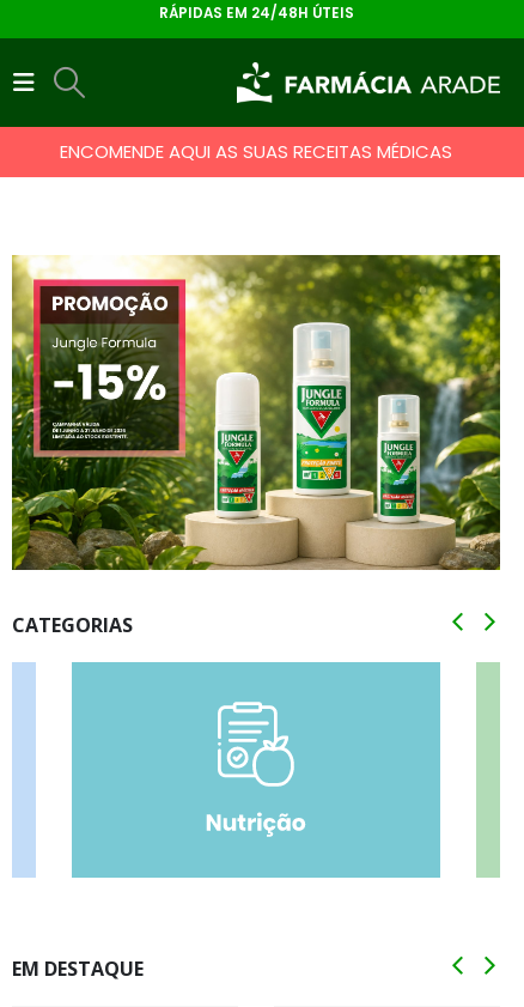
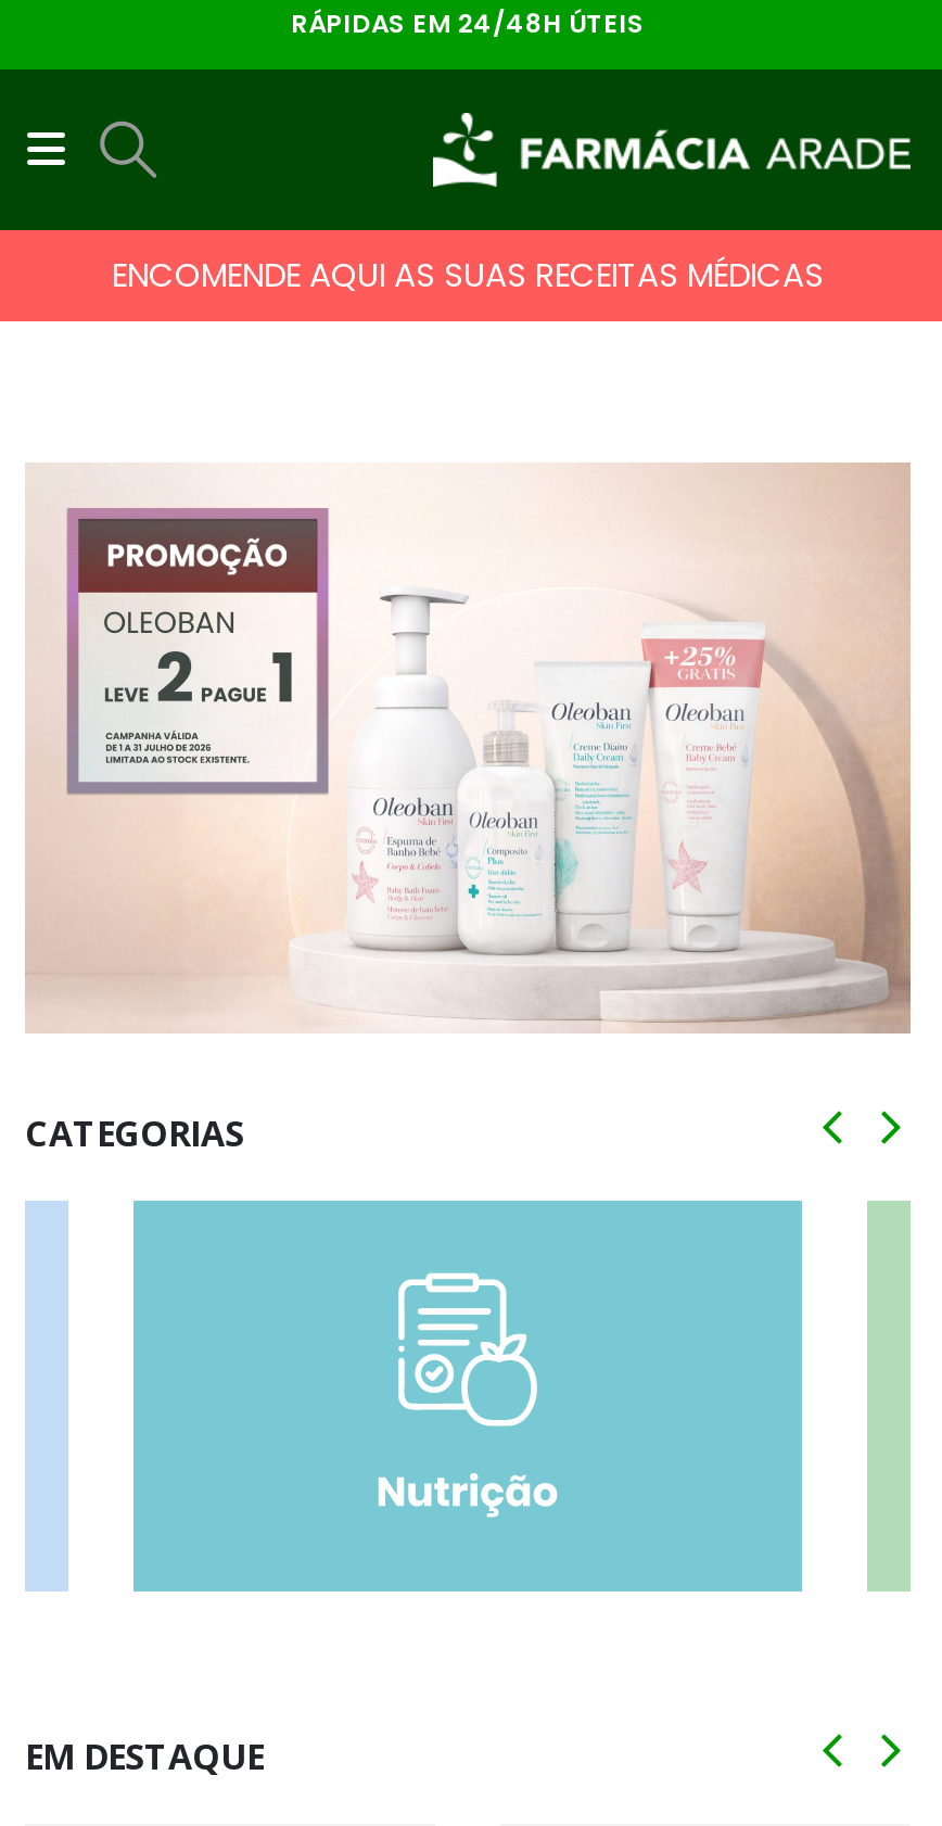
[11,254,501,571] [image] -> [25,462,911,1034] [image]

